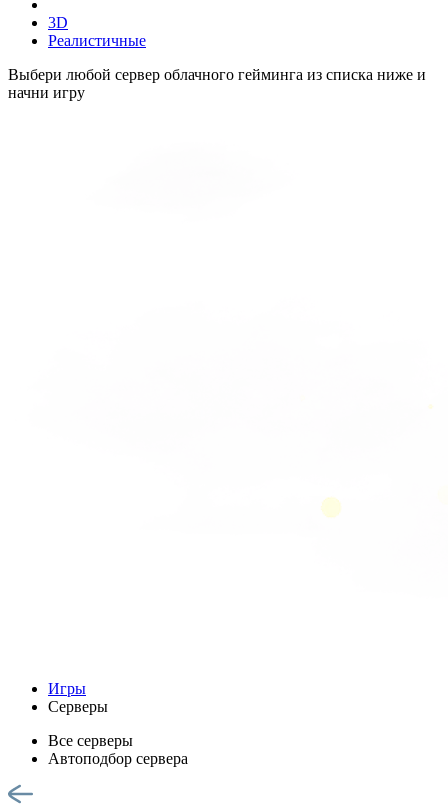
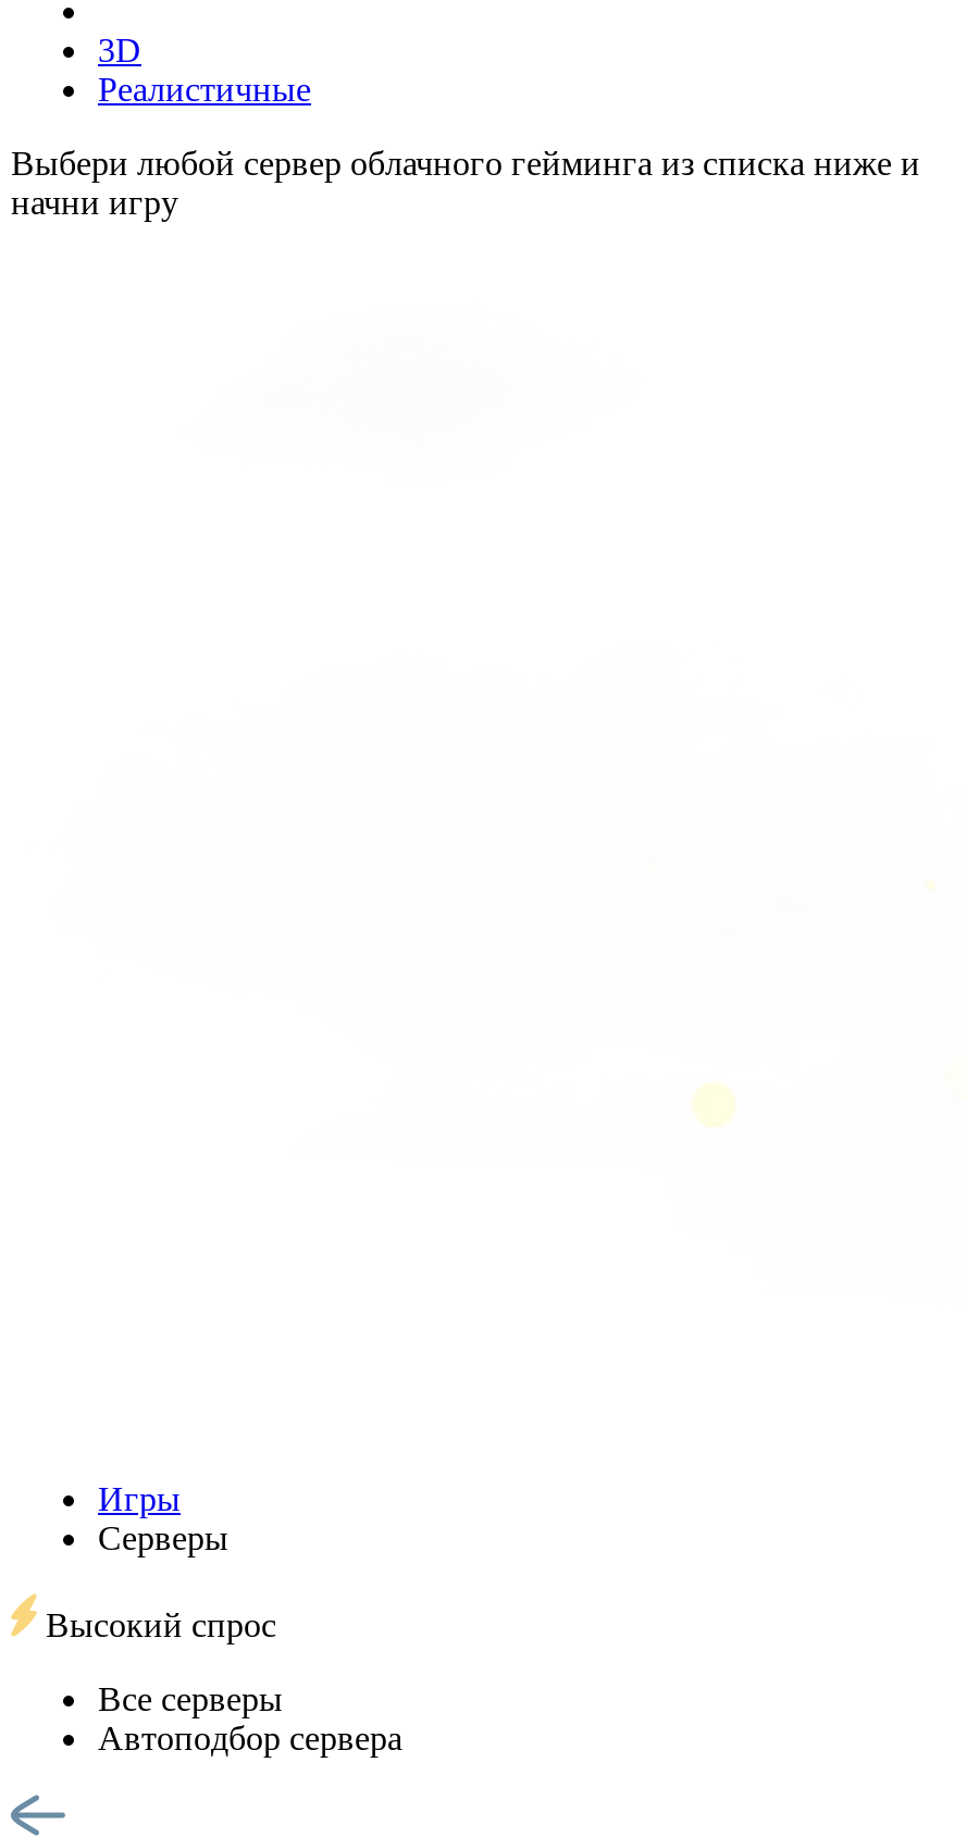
none -> [37,1606,276,1643] Высокий спрос

